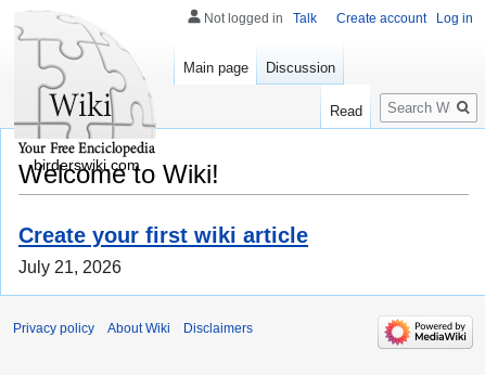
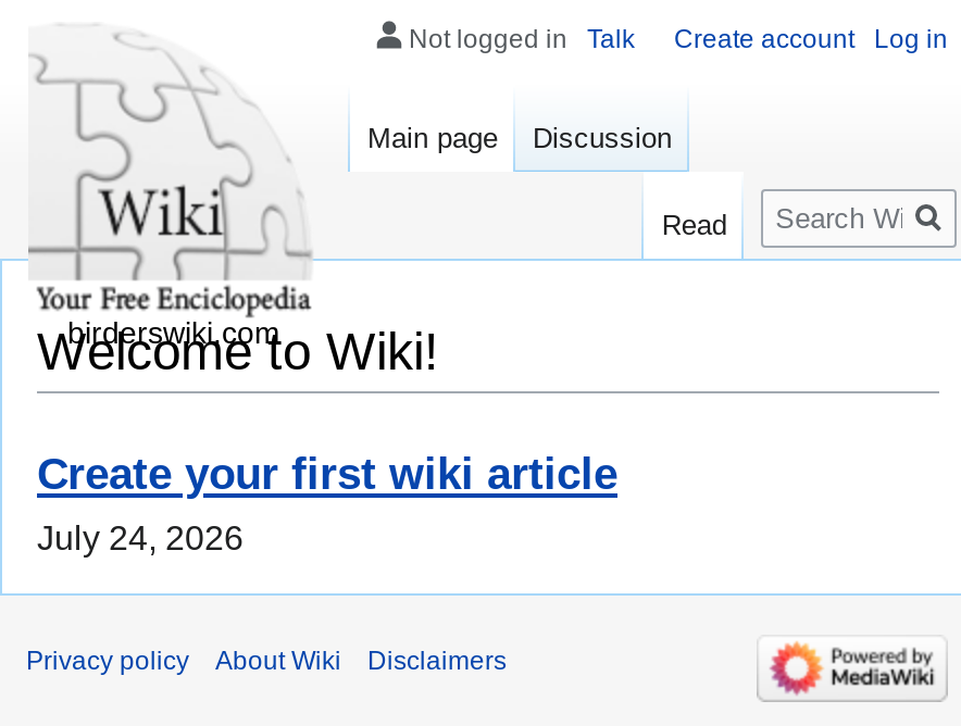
[18,258,122,277] July 21, 2026 -> [37,520,244,557] July 24, 2026

